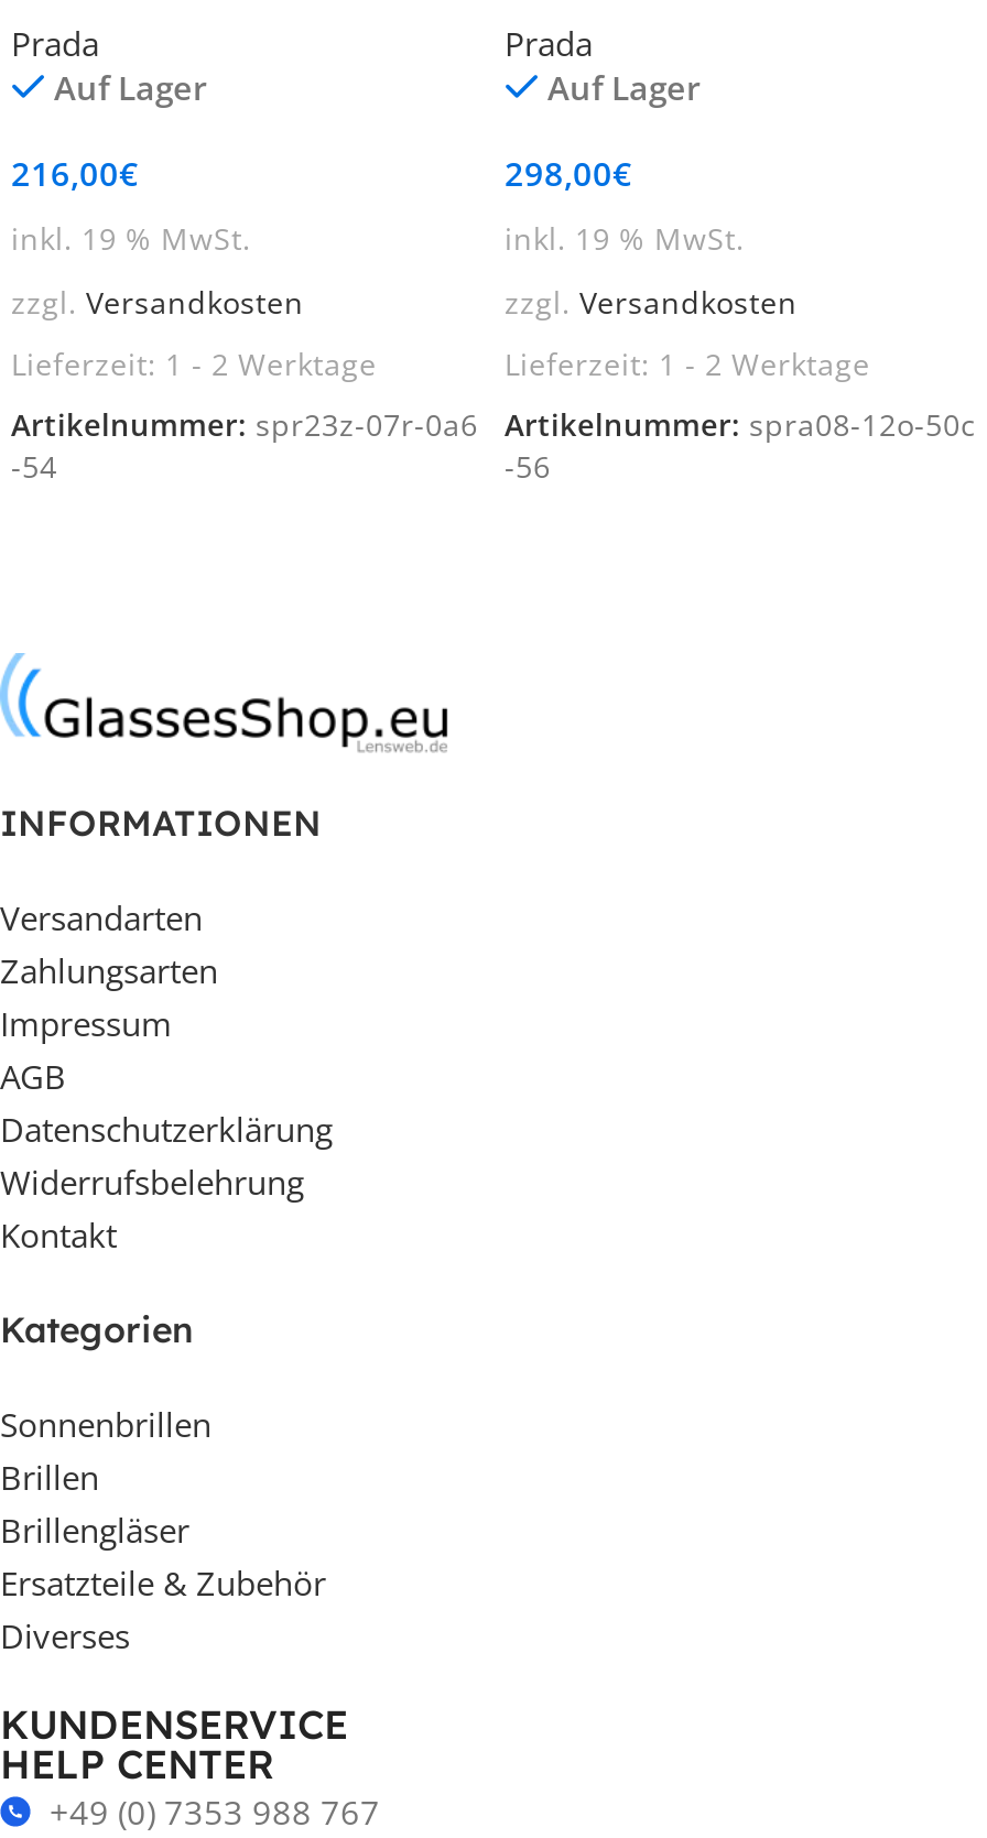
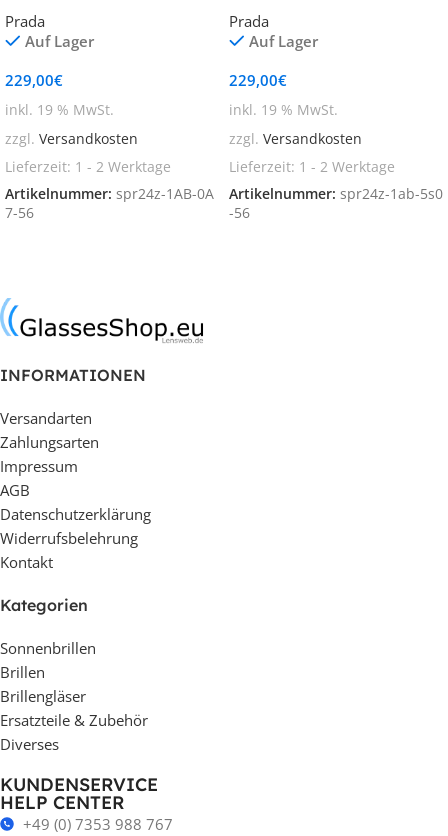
[11,150,139,194] 216,00€ -> [5,70,63,90] 229,00€
[505,150,632,194] 298,00€ -> [229,70,287,90] 229,00€
[11,405,478,444] Artikelnummer: spr23z-07r-0a6 -> [5,185,214,203] Artikelnummer: spr24z-1AB-0A
[505,405,976,444] Artikelnummer: spra08-12o-50c -> [229,185,443,203] Artikelnummer: spr24z-1ab-5s0
[11,447,57,487] -54 -> [5,205,34,223] 7-56

